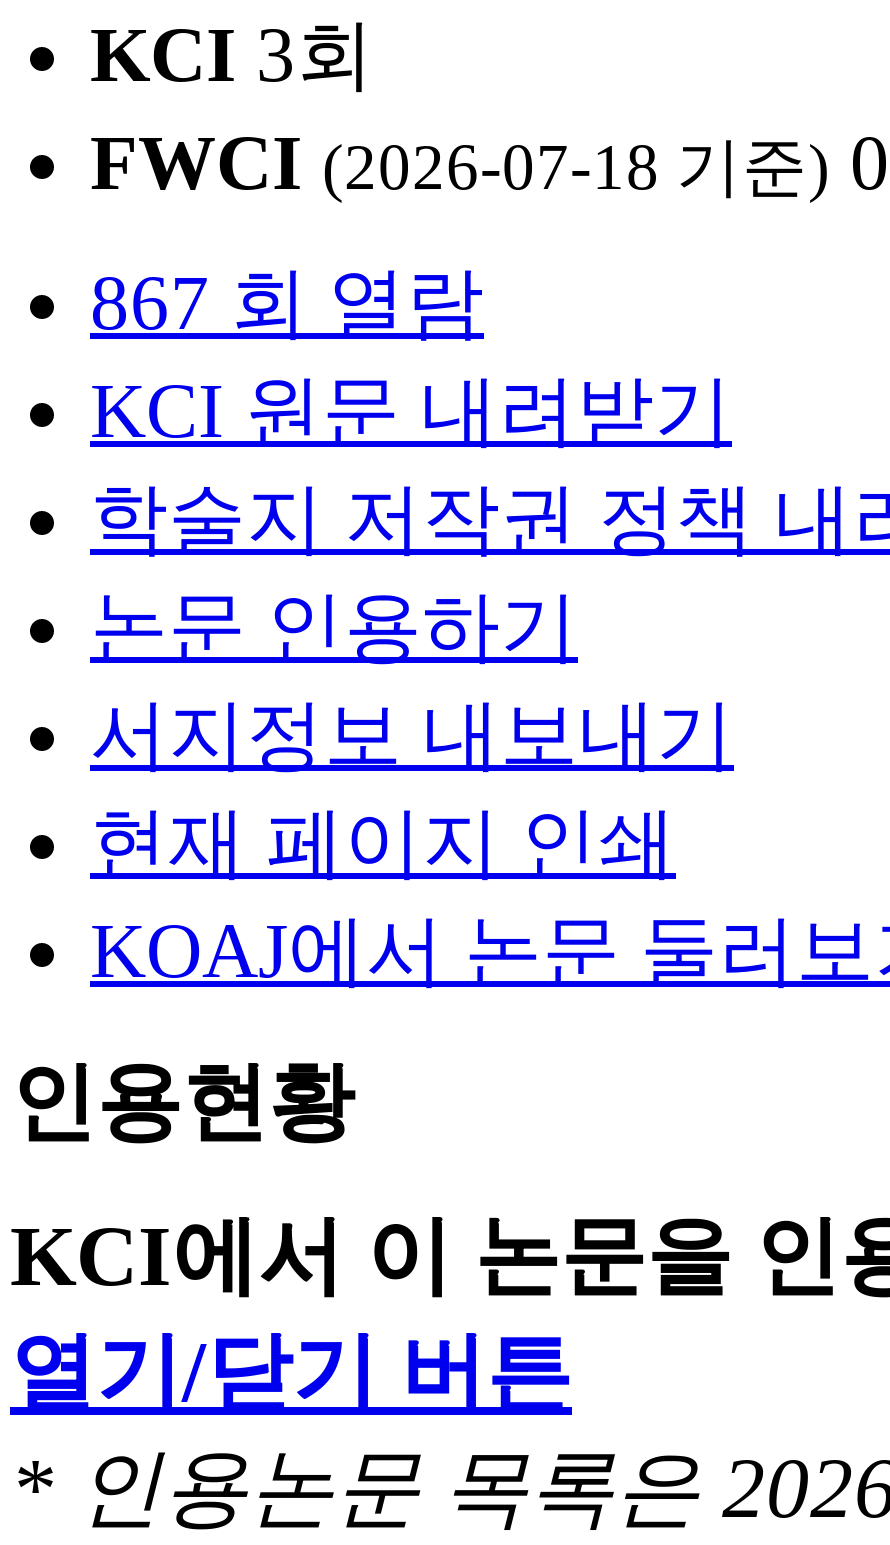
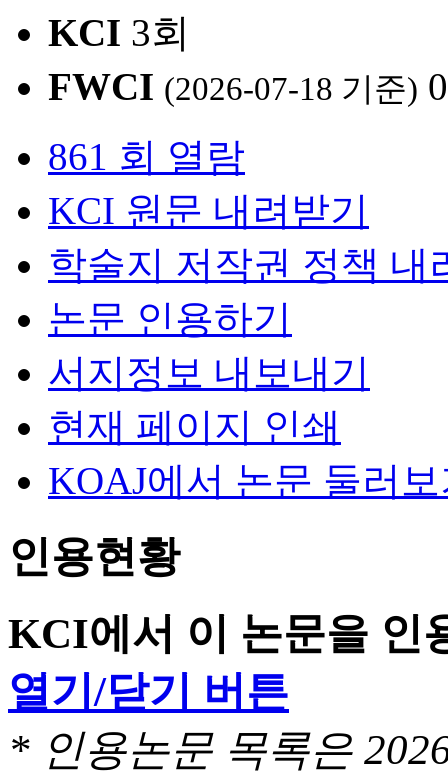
[90,258,484,344] 867 회 열람 -> [48,135,245,178] 861 회 열람

